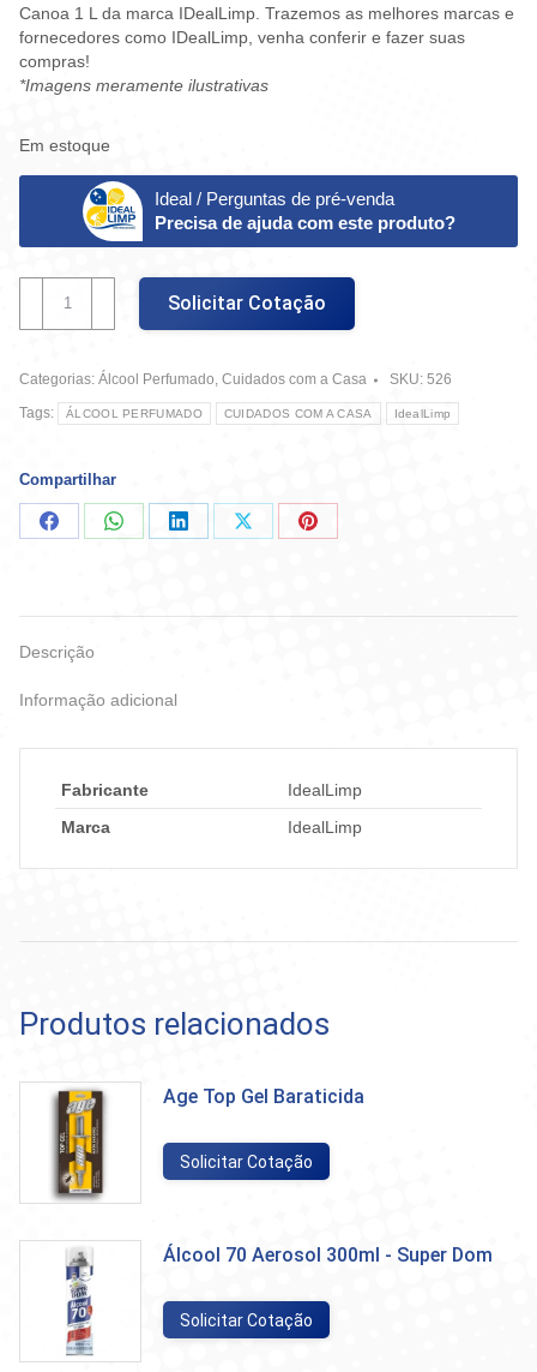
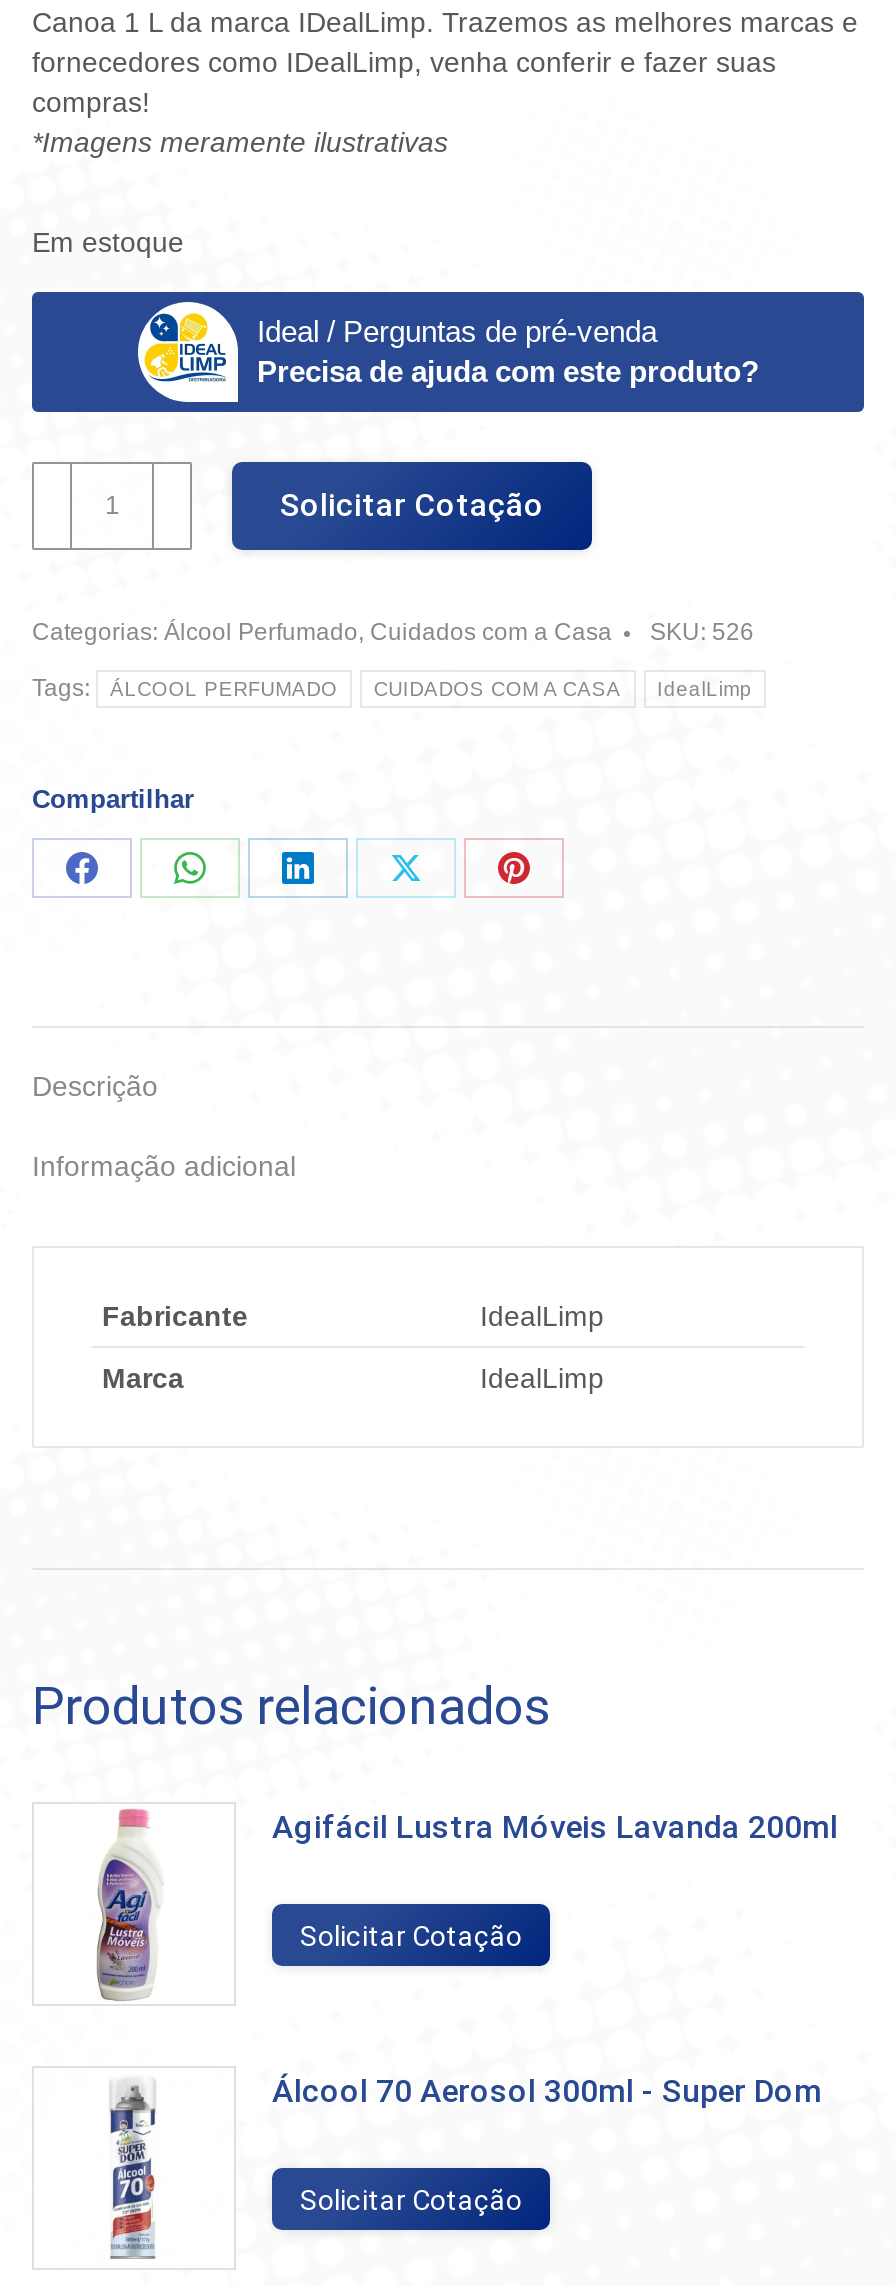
[52,1086,107,1200] [image] -> [88,1808,176,2000] [image]
[163,1085,364,1108] Age Top Gel Baraticida -> [272,1808,838,1846] Agifácil Lustra Móveis Lavanda 200ml

